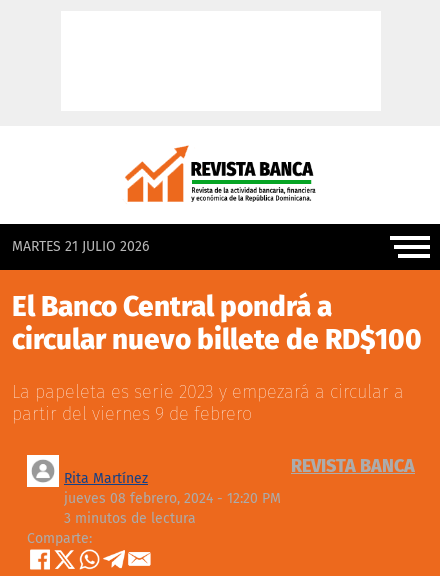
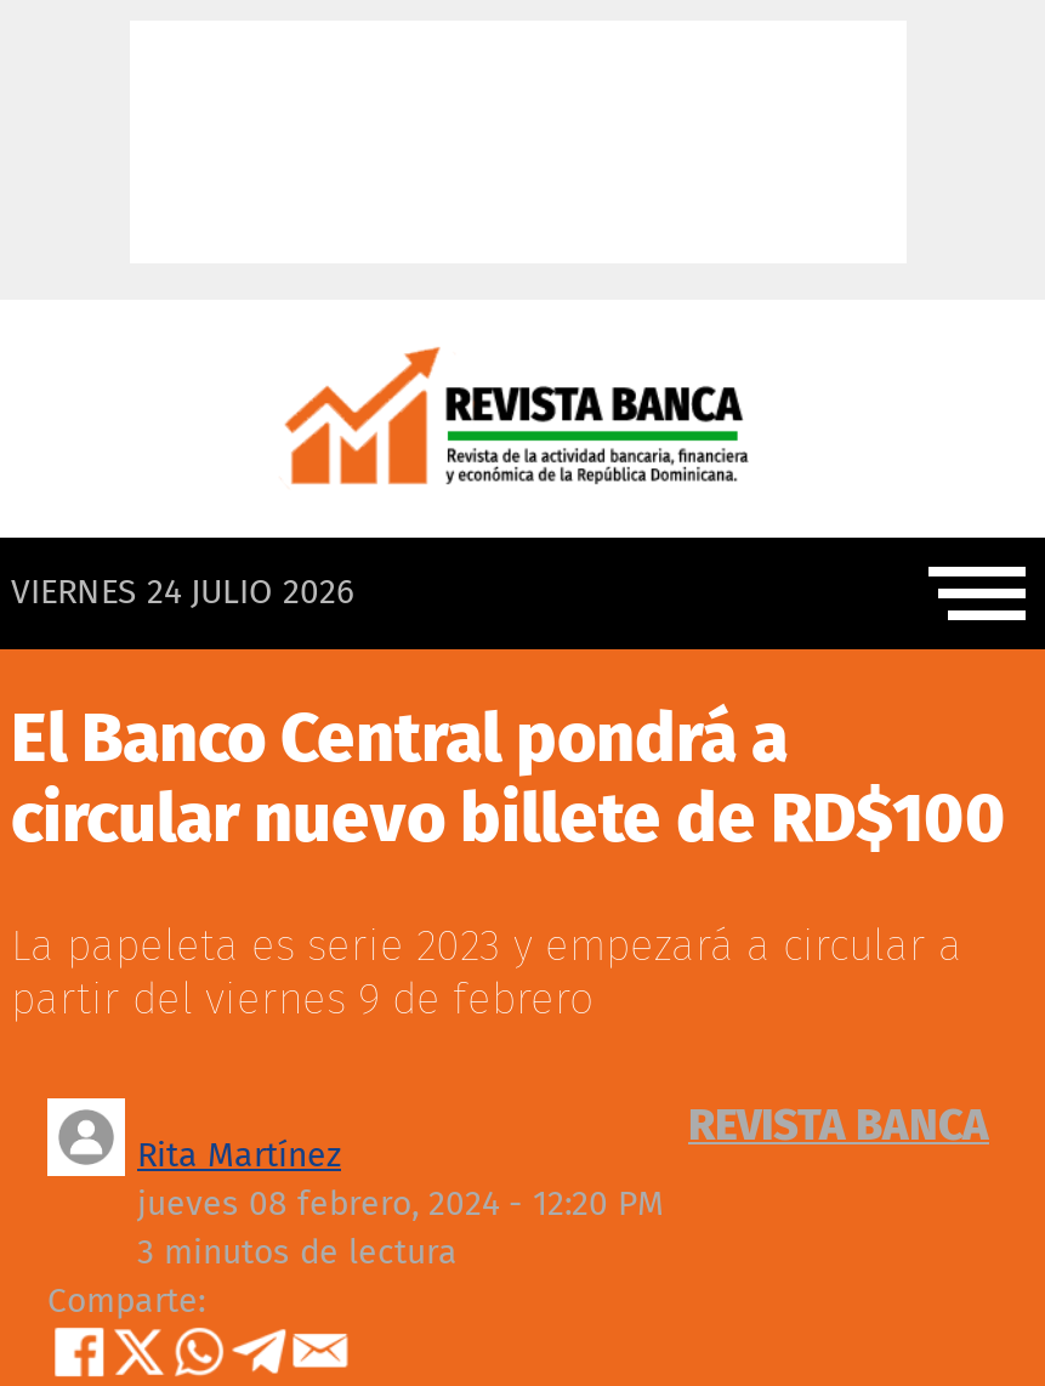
[12,238,149,255] MARTES 21 JULIO 2026 -> [11,572,353,613] VIERNES 24 JULIO 2026

